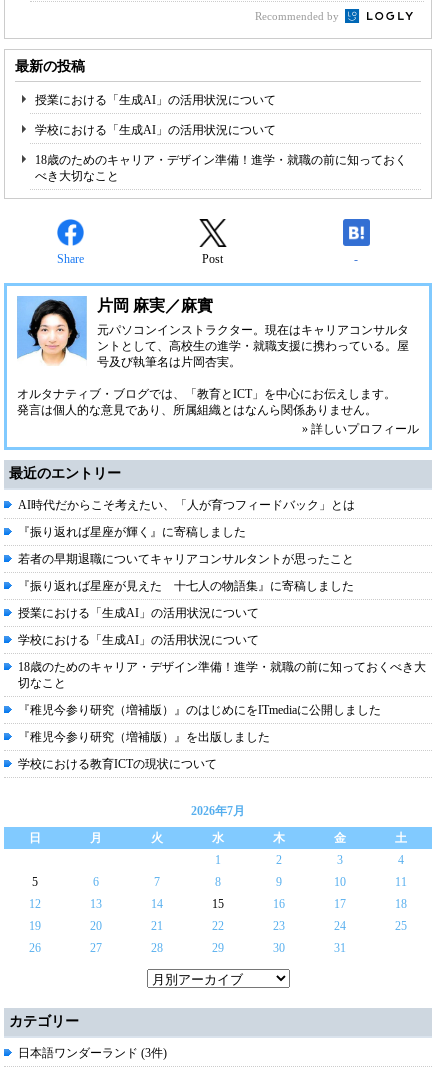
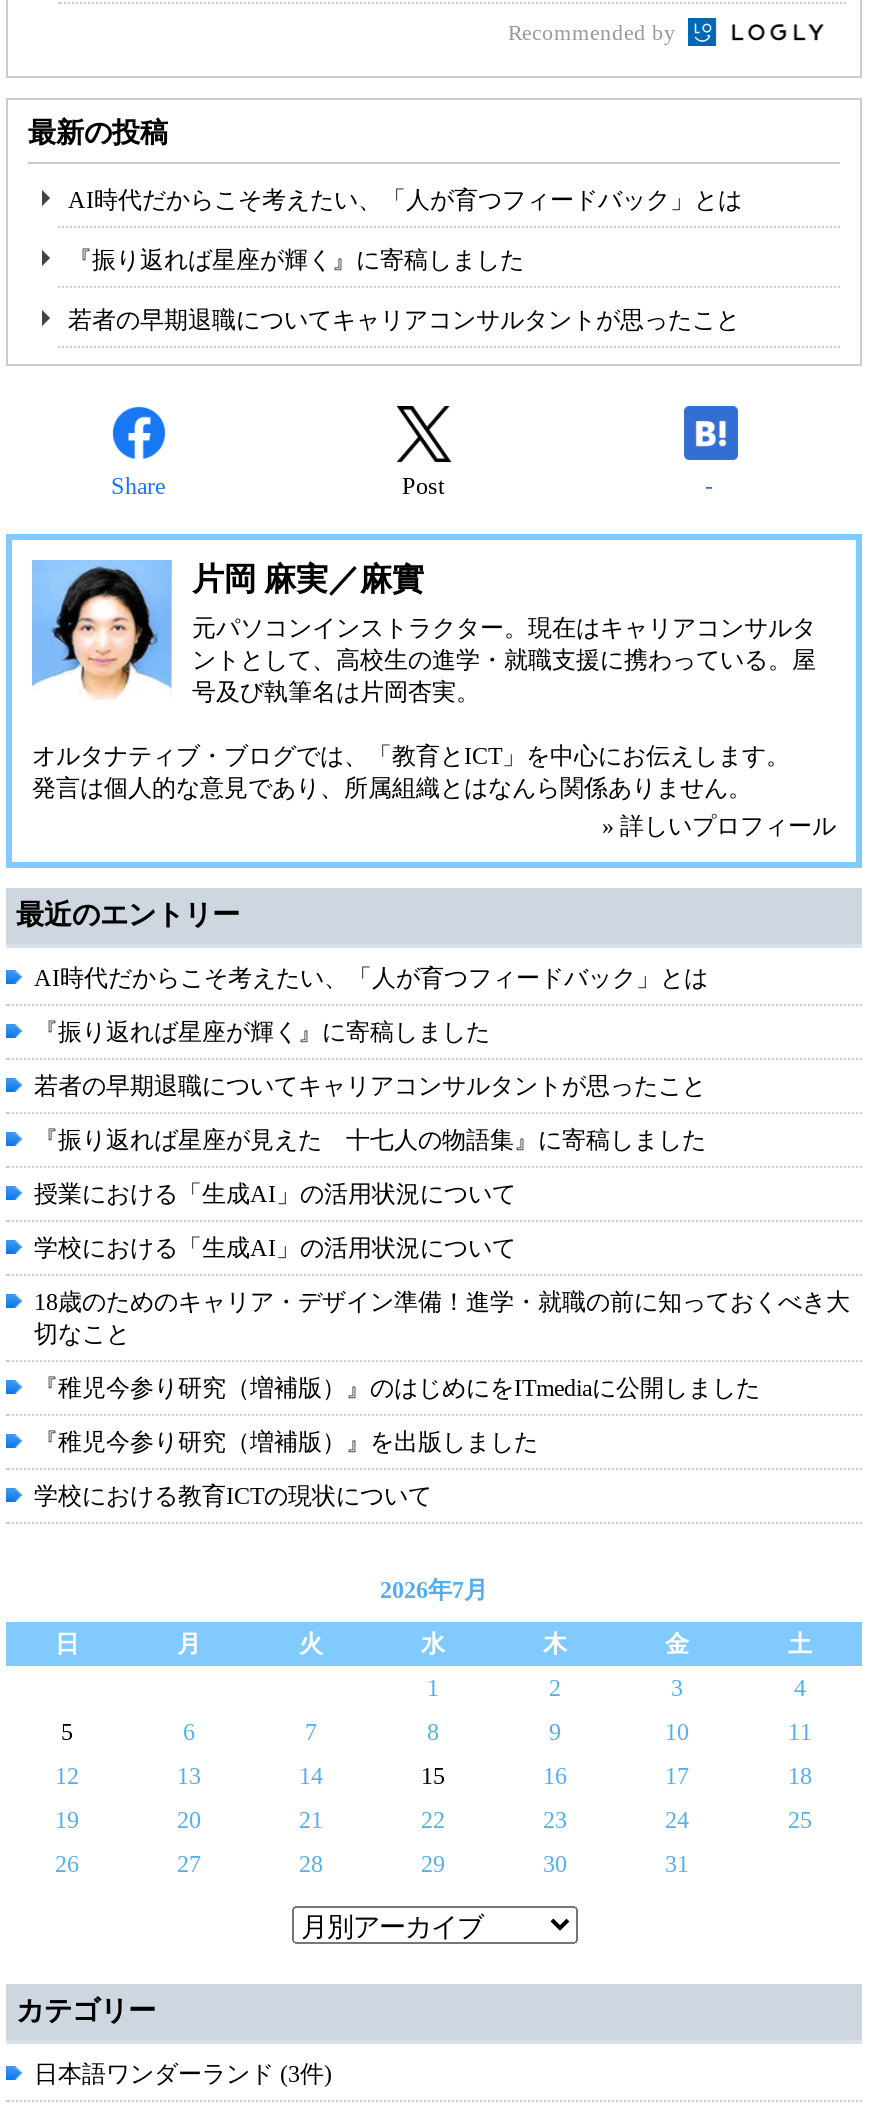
[35,93,276,107] 授業における「生成AI」の活用状況について -> [68,187,742,215] AI時代だからこそ考えたい、「人が育つフィードバック」とは
[35,123,276,137] 学校における「生成AI」の活用状況について -> [68,247,524,275] 『振り返れば星座が輝く』に寄稿しました
[35,153,407,183] 18歳のためのキャリア・デザイン準備！進学・就職の前に知っておく | べき大切なこと -> [68,307,740,335] 若者の早期退職についてキャリアコンサルタントが思ったこと

